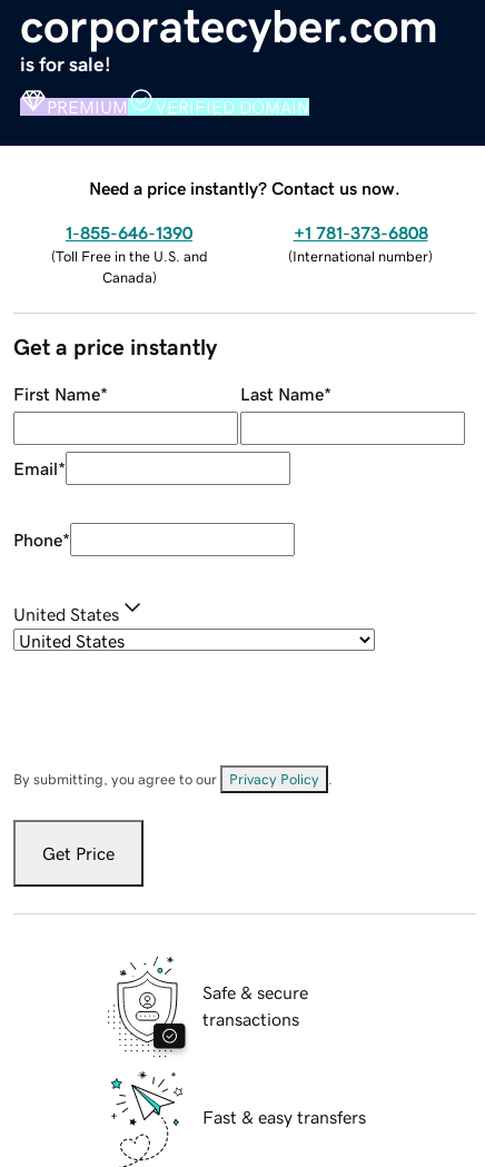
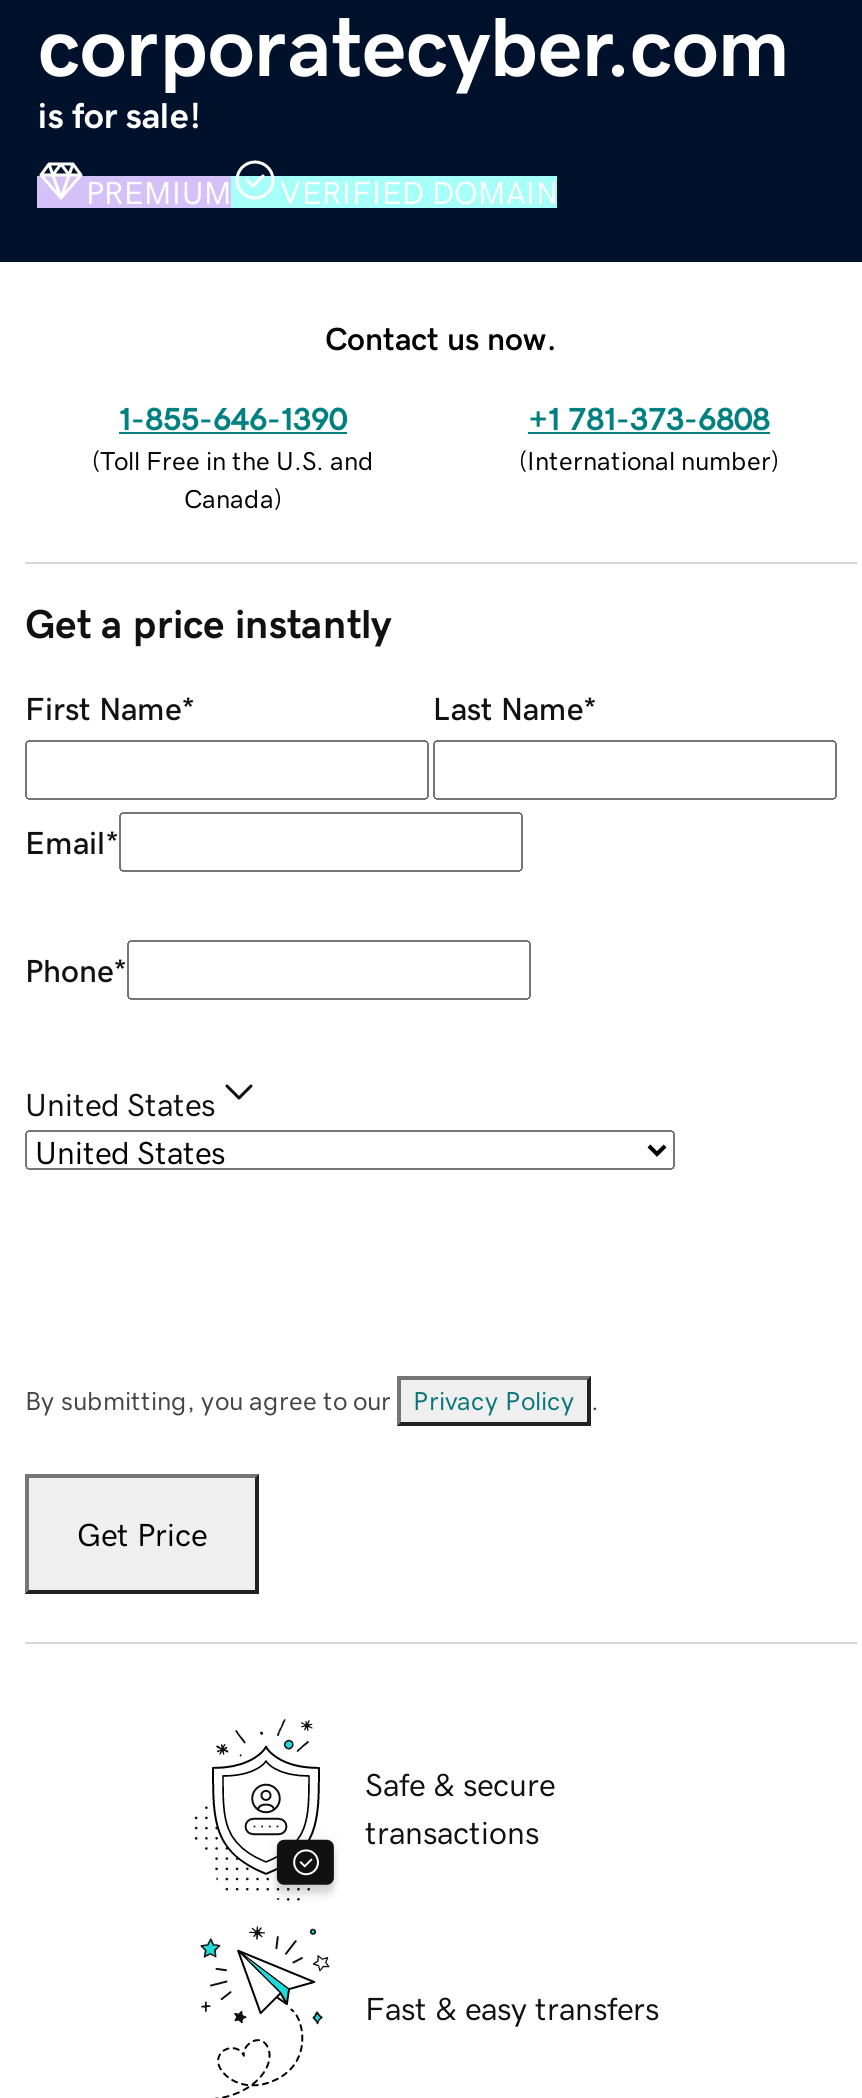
[89,179,400,196] Need a price instantly? Contact us now. -> [325,321,557,353] Contact us now.

